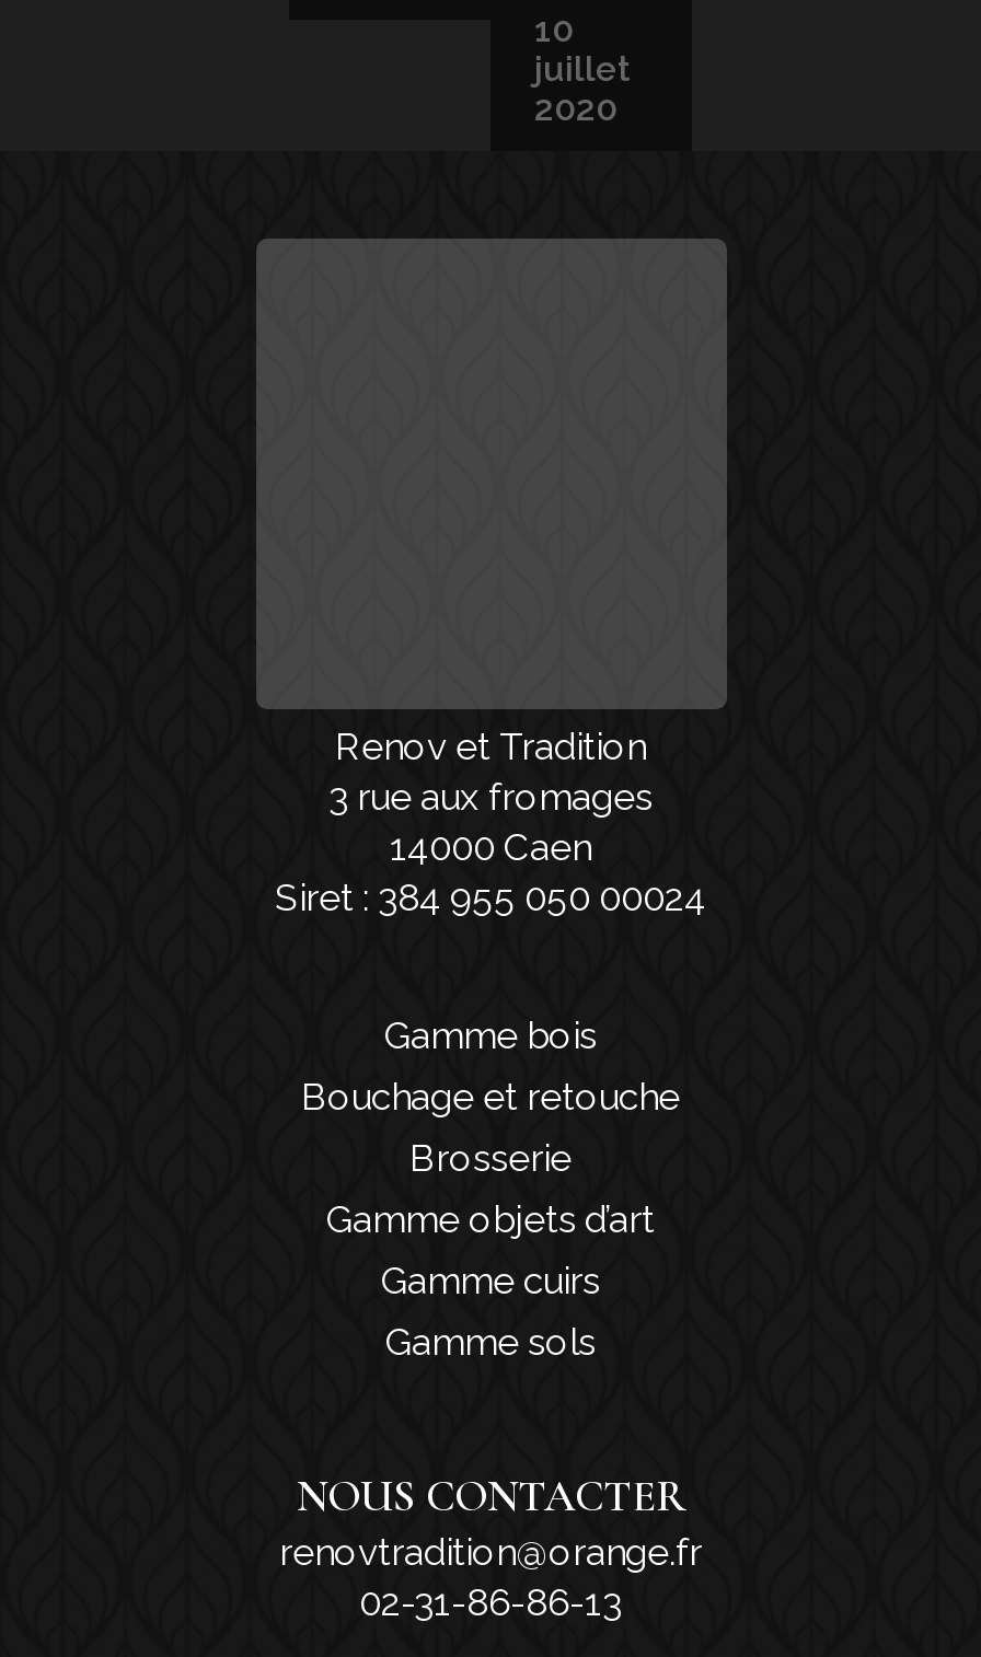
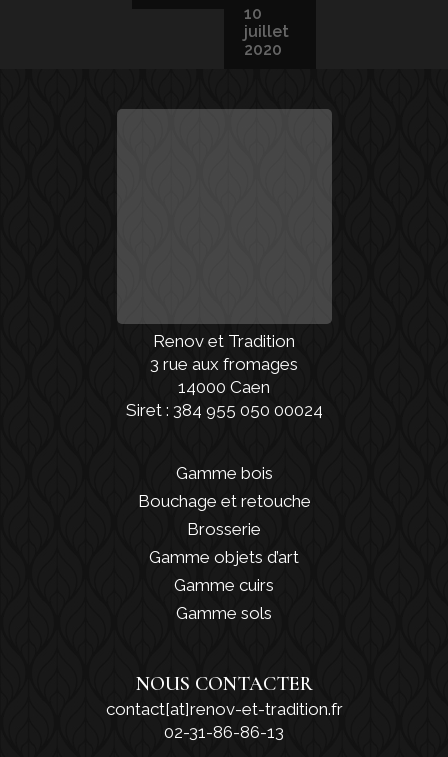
[279,1529,702,1573] renovtradition@orange.fr -> [105,699,342,719] contact[at]renov-et-tradition.fr

